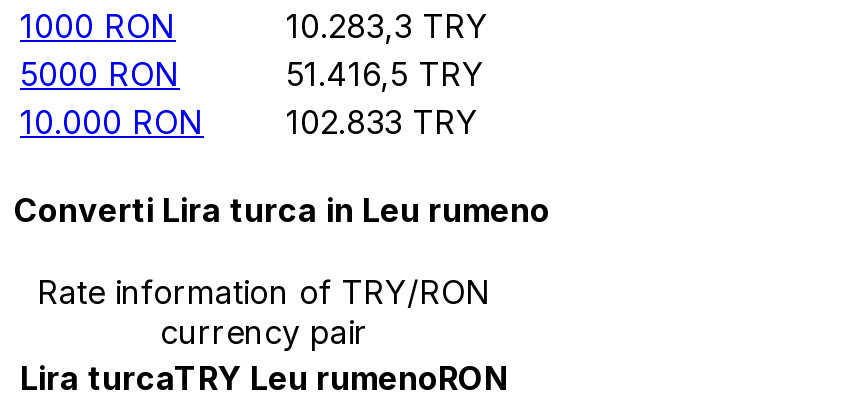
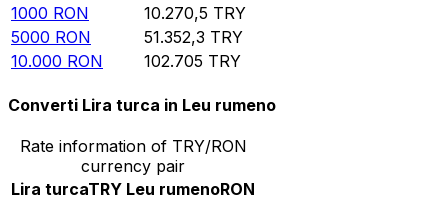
[286,6,488,46] 10.283,3 TRY -> [144,3,246,23] 10.270,5 TRY
[286,54,484,94] 51.416,5 TRY -> [144,27,243,47] 51.352,3 TRY
[286,102,478,142] 102.833 TRY -> [144,51,241,71] 102.705 TRY

